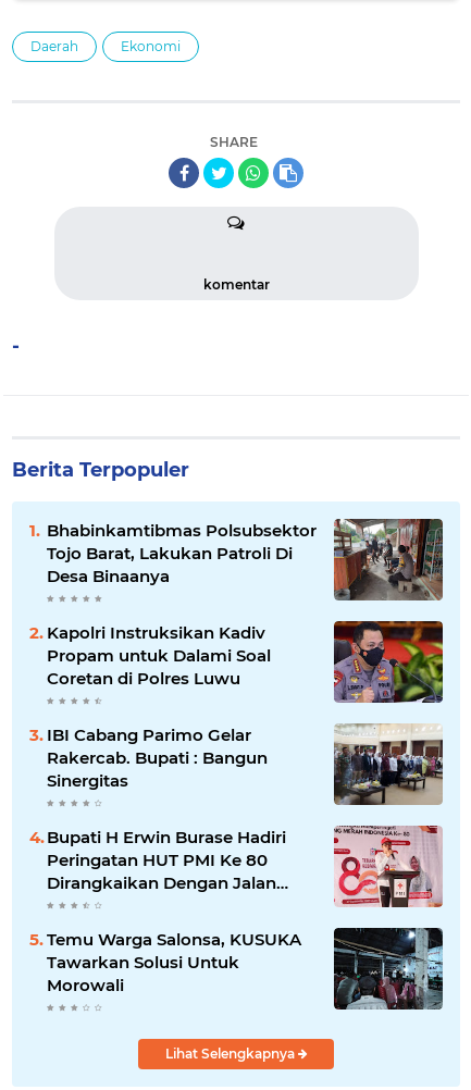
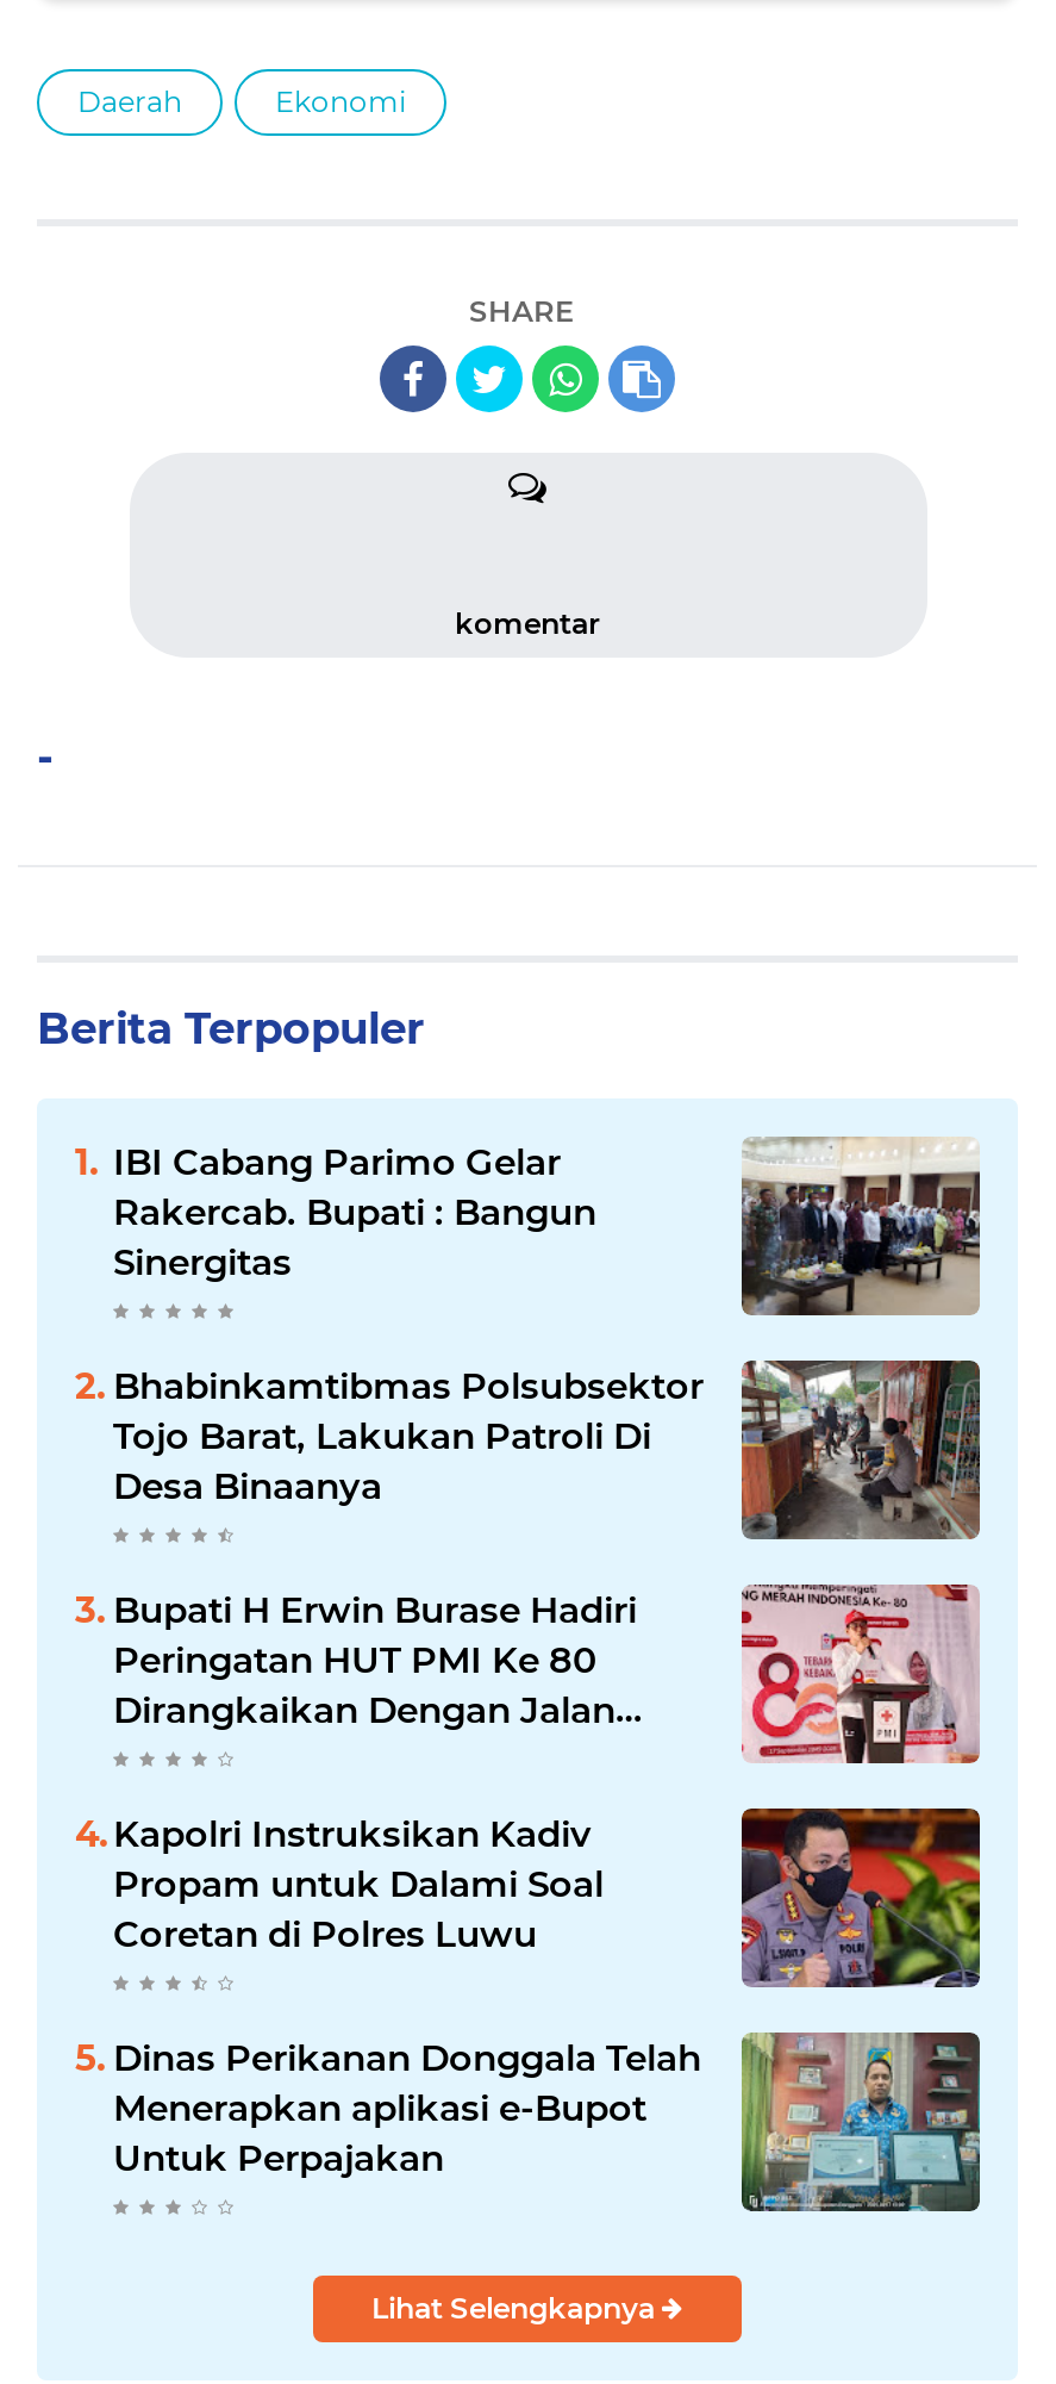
moved [47,517,445,602] -> [113,1356,985,1542]: [image] | Bhabinkamtibmas Polsubsektor | Tojo Barat, Lakukan Patroli Di | Desa Binaanya
moved [47,622,271,688] -> [113,1810,604,1955]: Kapolri Instruksikan Kadiv | Propam untuk Dalami Soal | Coretan di Polres Luwu
moved [47,724,268,790] -> [113,1138,596,1283]: IBI Cabang Parimo Gelar | Rakercab. Bupati : Bangun | Sinergitas
moved [47,826,286,893] -> [113,1586,637,1731]: Bupati H Erwin Burase Hadiri | Peringatan HUT PMI Ke 80 | Dirangkaikan Dengan Jalan
[47,927,443,1010] [image] | Temu Warga Salonsa, KUSUKA | Tawarkan Solusi Untuk | Morowali -> [113,2030,980,2211] [image] | Dinas Perikanan Donggala Telah | Menerapkan aplikasi e-Bupot | Untuk Perpajakan

